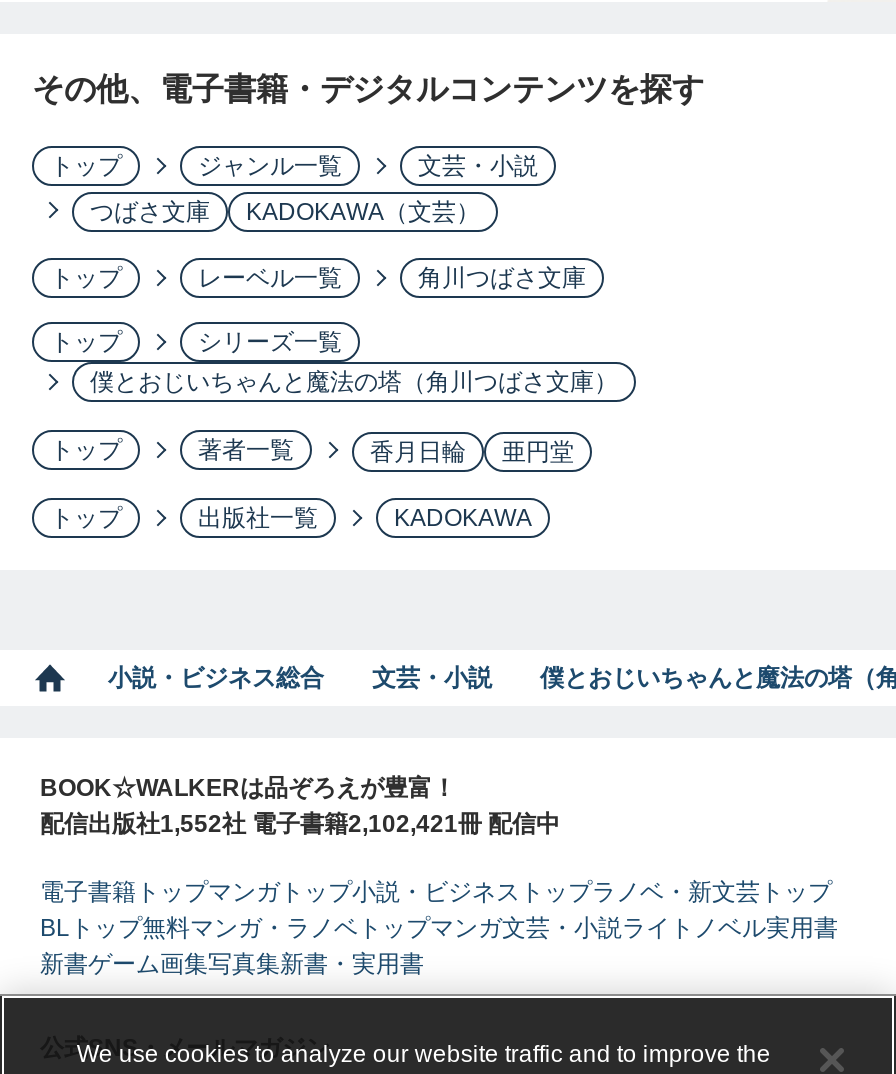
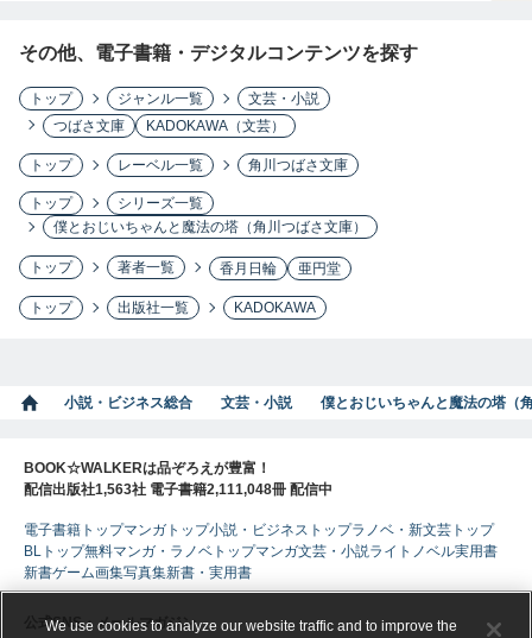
[40,810,560,838] 配信出版社1,552社 電子書籍2,102,421冊 配信中 -> [24,481,332,498] 配信出版社1,563社 電子書籍2,111,048冊 配信中

